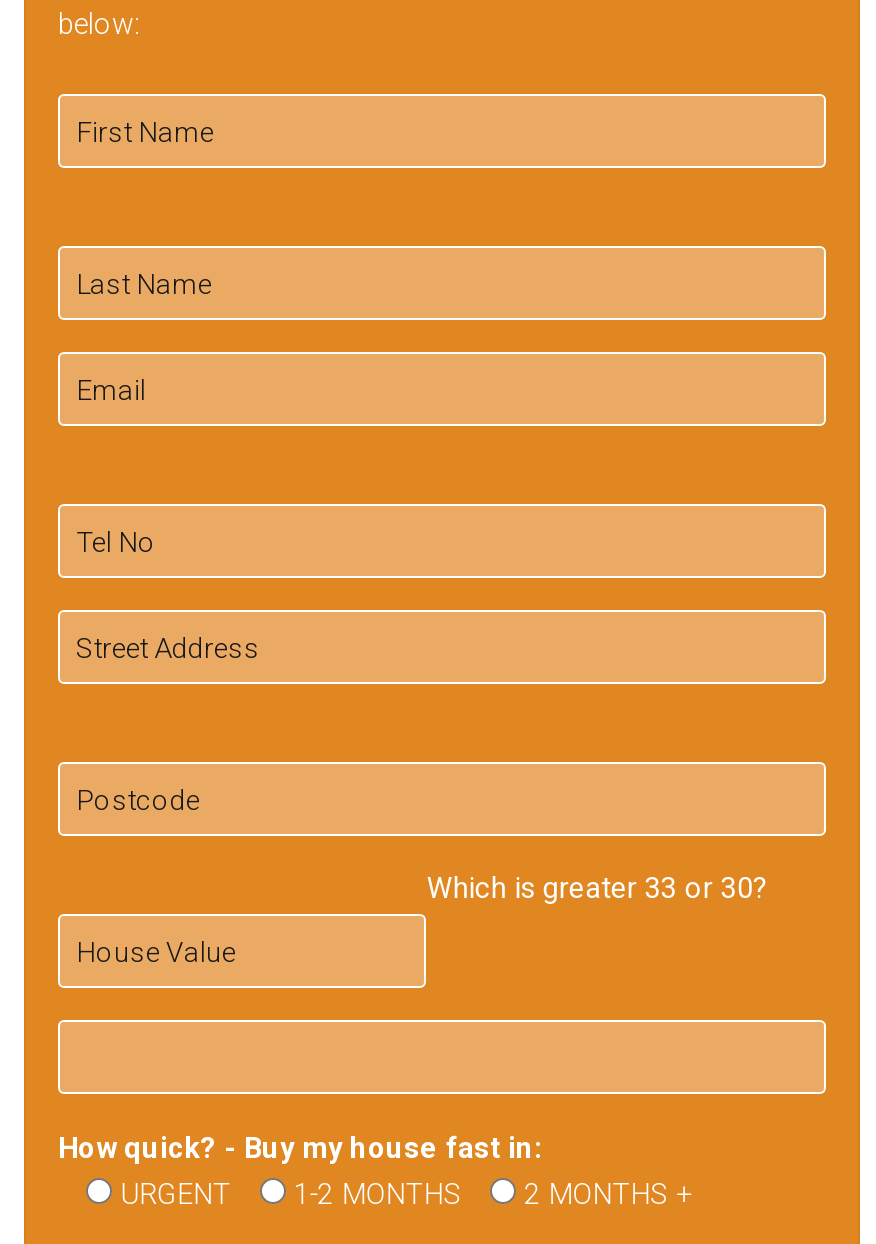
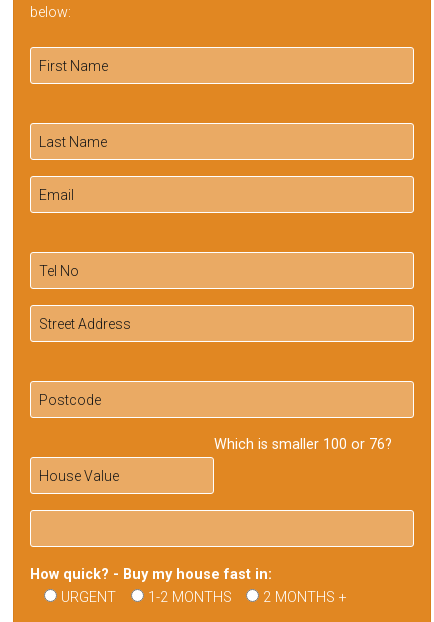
[427,873,767,907] Which is greater 33 or 30? -> [214,436,392,453] Which is smaller 100 or 76?

